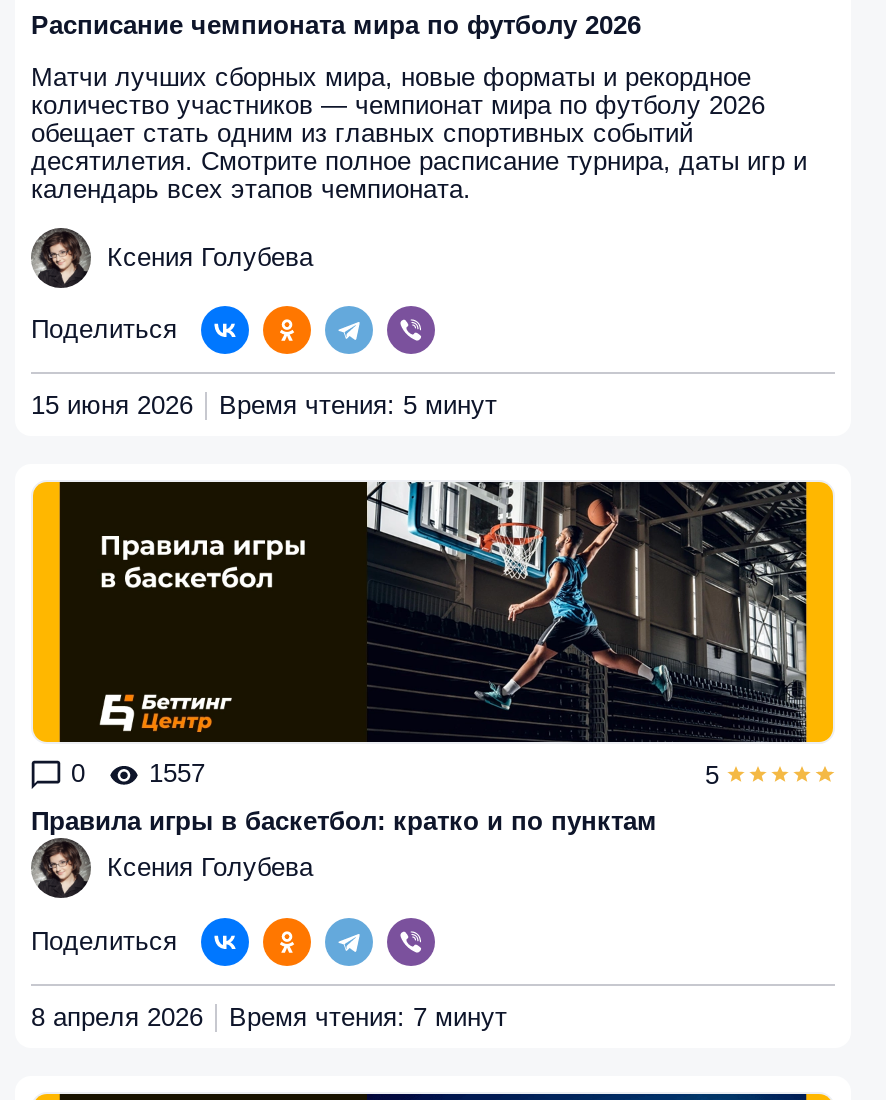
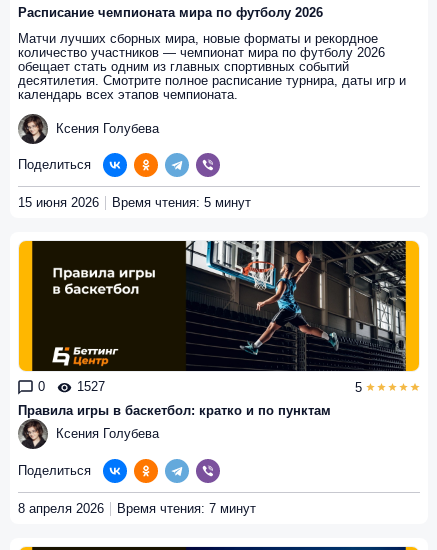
[149,759,205,789] 1557 -> [77,379,105,394] 1527

